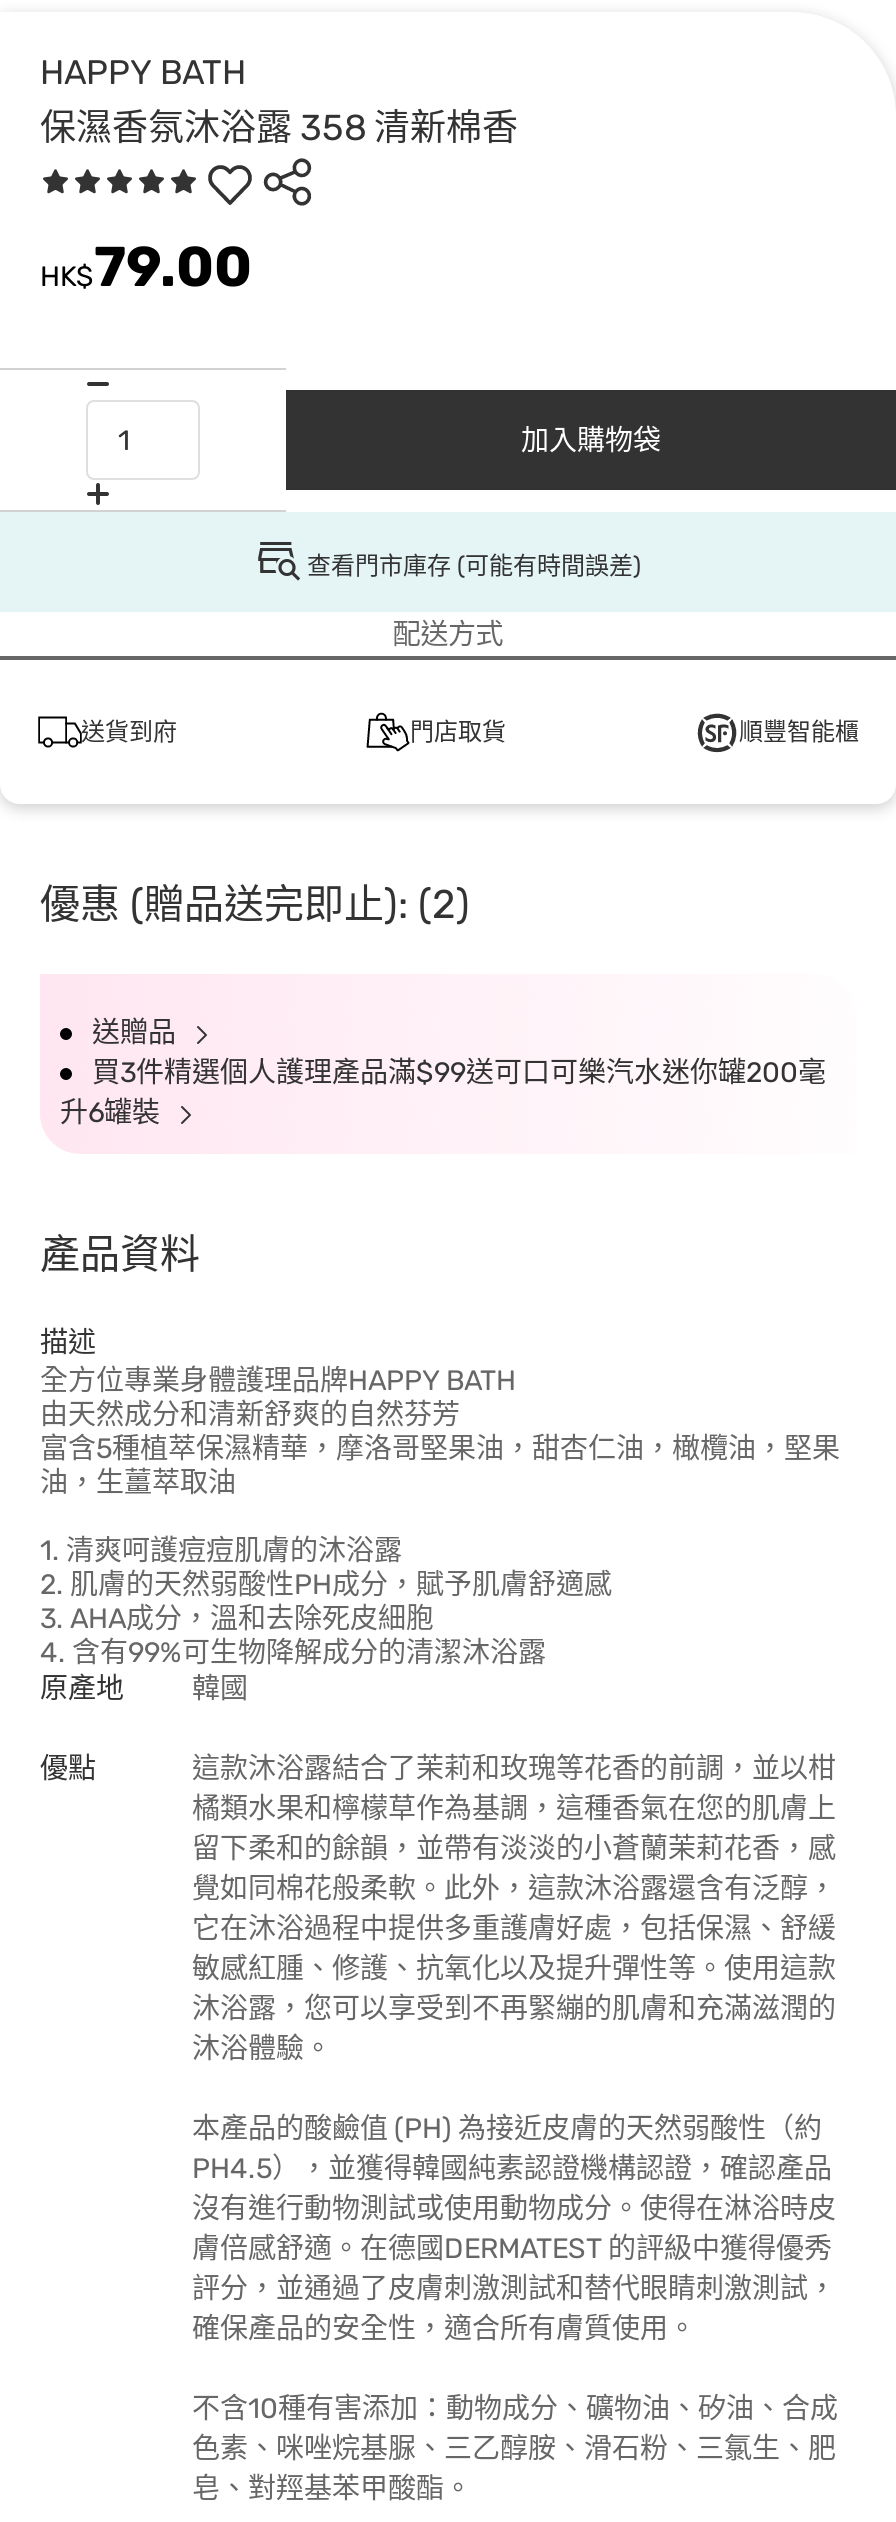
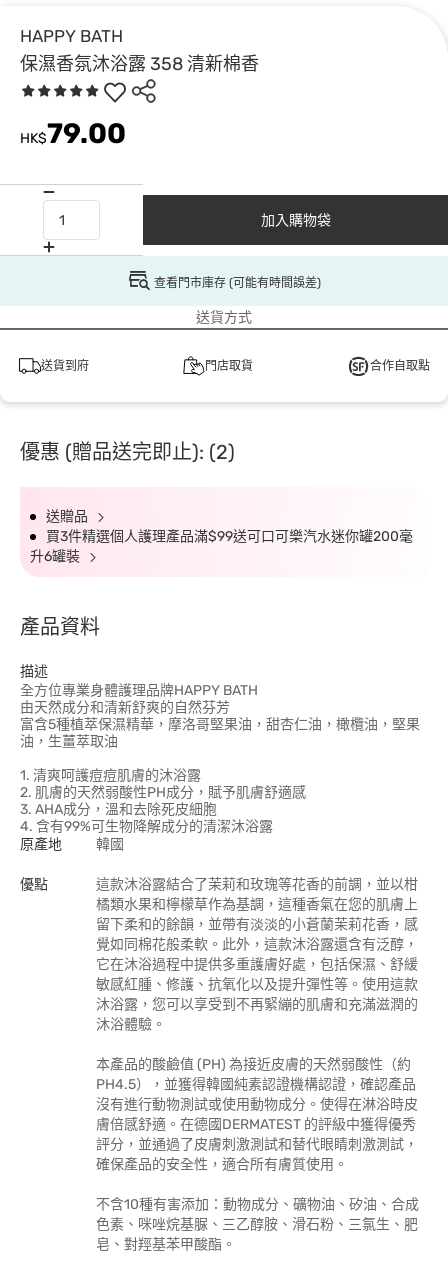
[393,618,503,652] 配送方式 -> [196,309,252,326] 送貨方式
[739,718,859,746] 順豐智能櫃 -> [369,359,429,373] 合作自取點

